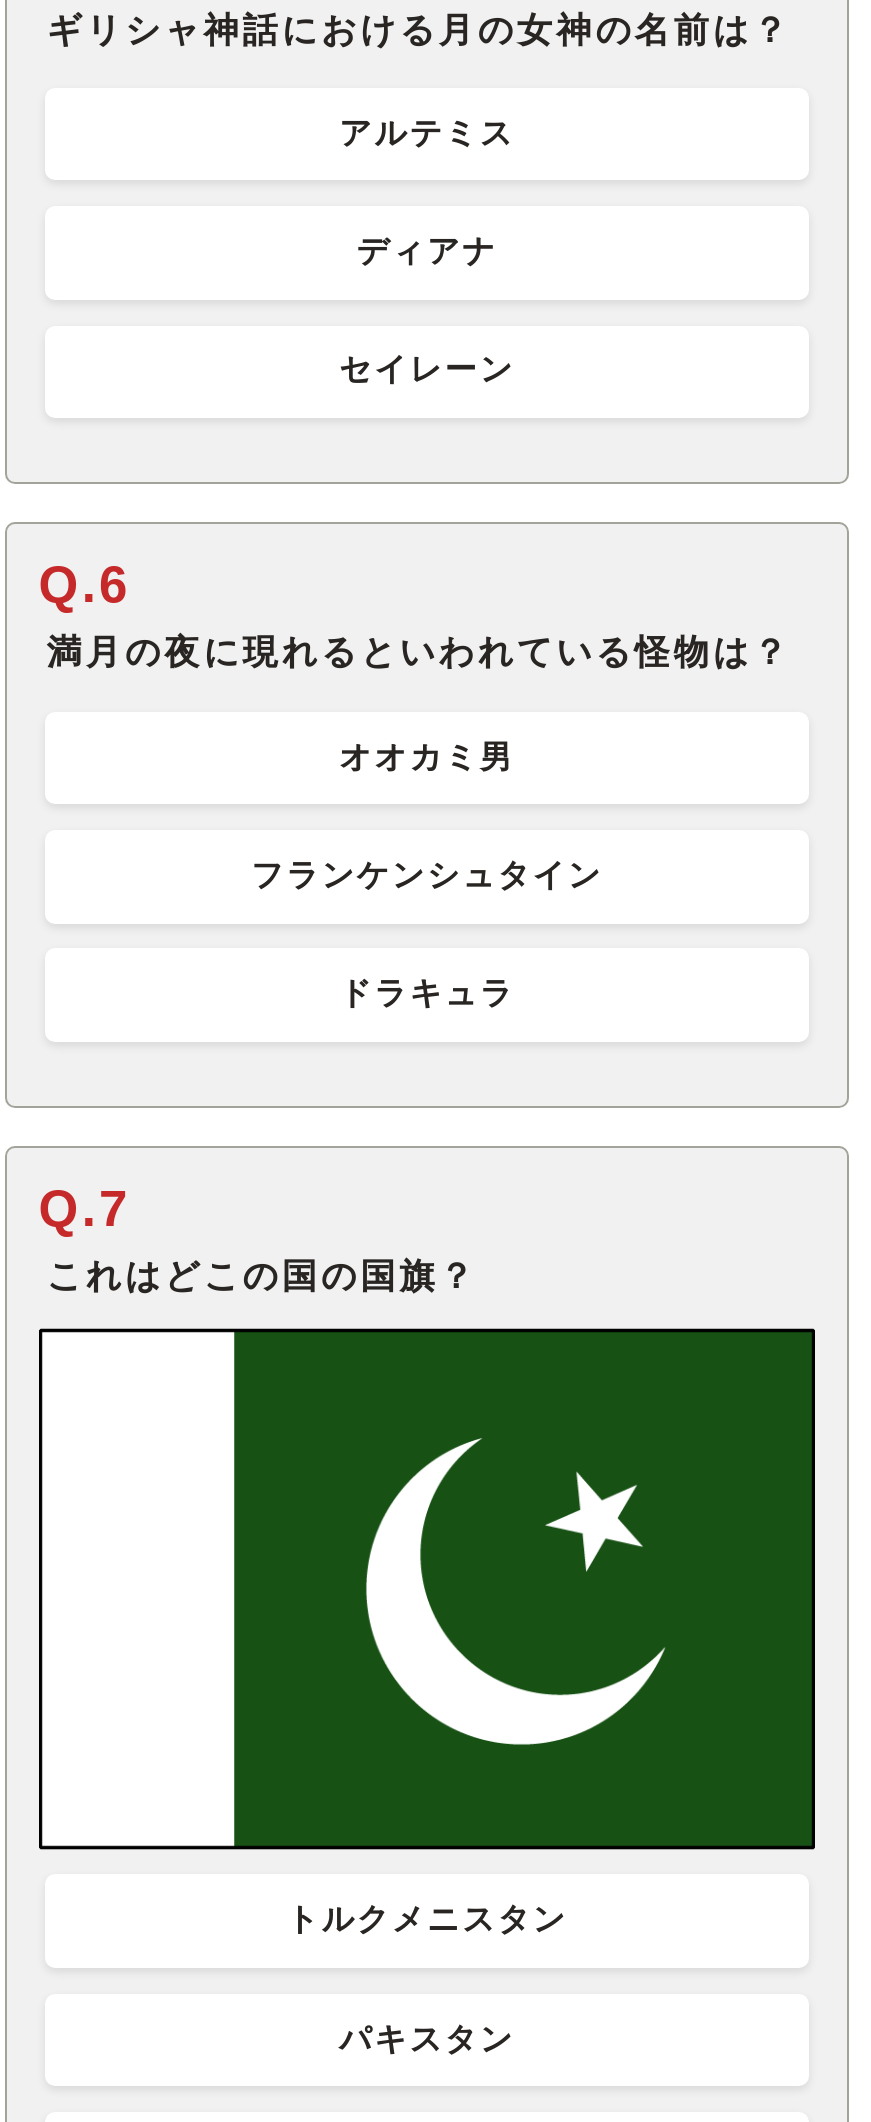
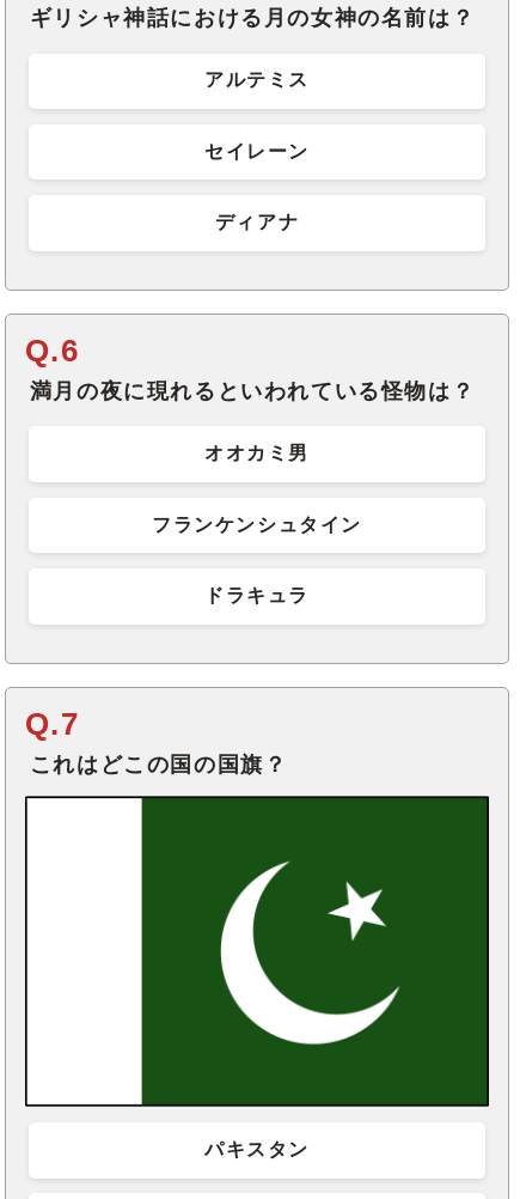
moved [357,234,497,268] -> [215,212,299,232]: ディアナ
[286,1902,568,1936] トルクメニスタン -> none

